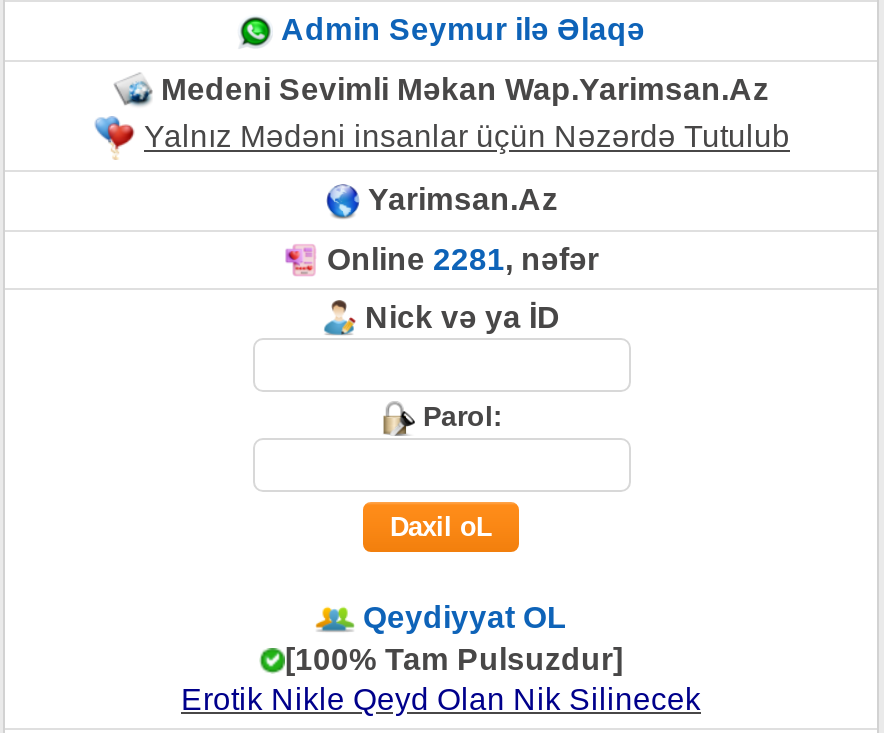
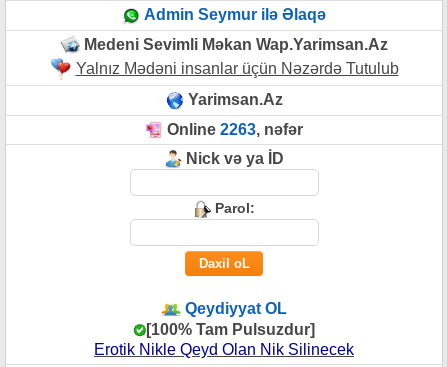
[327,241,599,275] Online 2281, nəfər -> [167,121,303,138] Online 2263, nəfər

